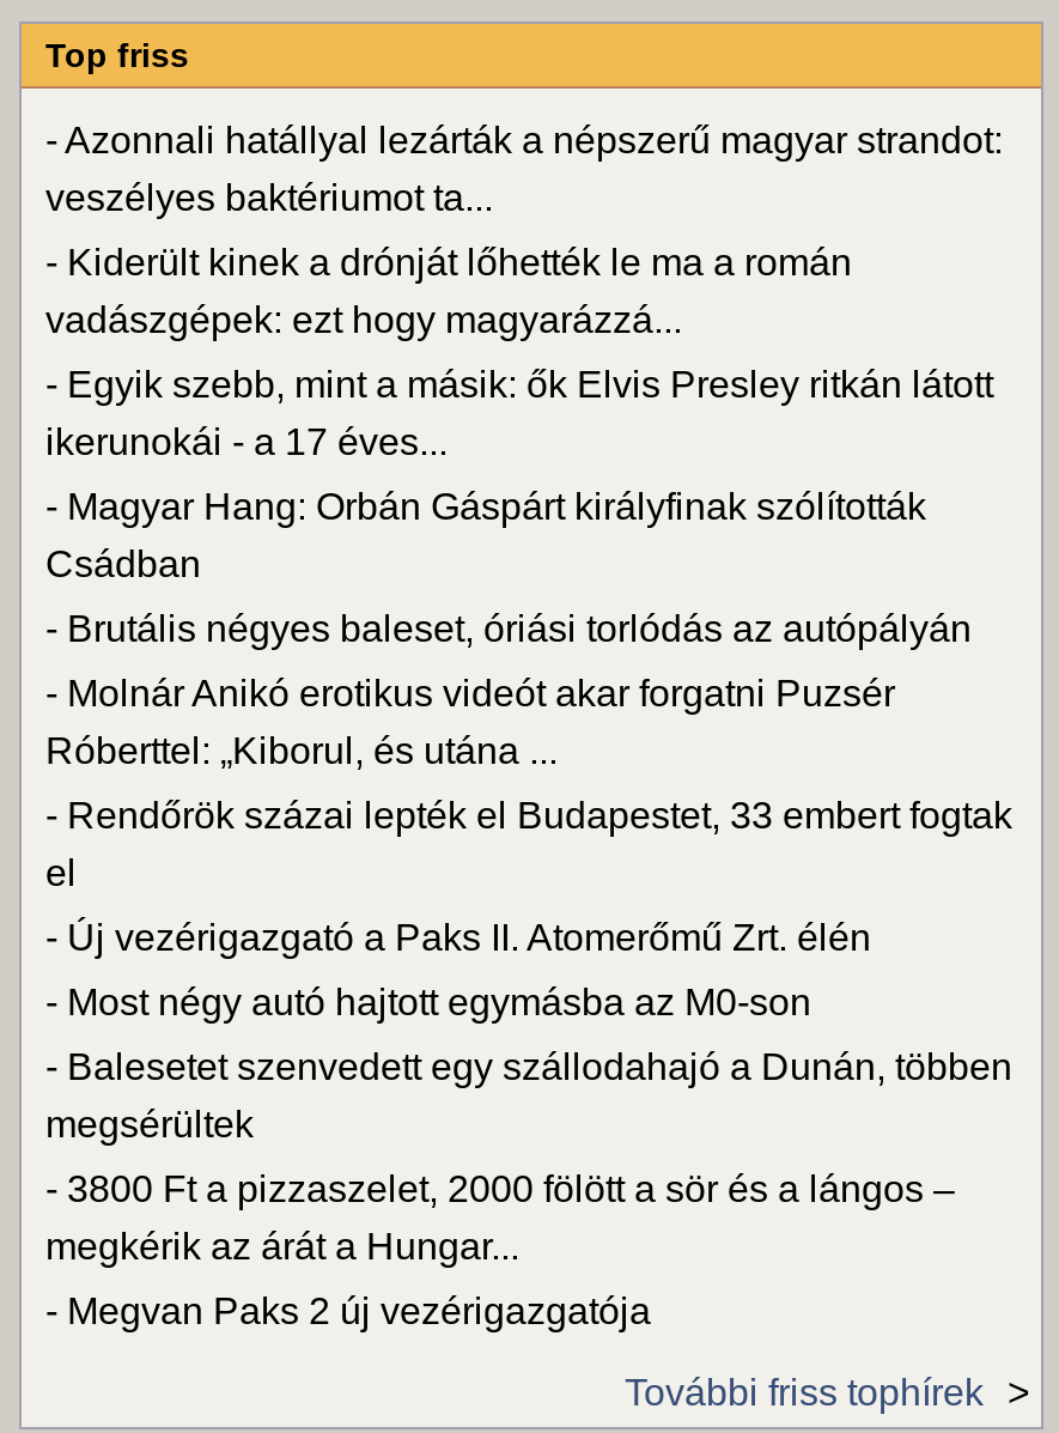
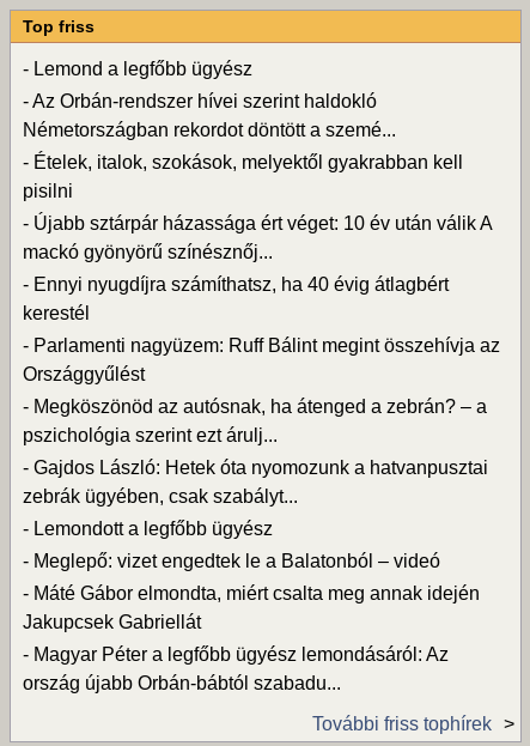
[45,120,1003,218] - Azonnali hatállyal lezárták a népszerű magyar strandot: | veszélyes baktériumot ta... -> [23,59,252,79] - Lemond a legfőbb ügyész
[45,242,852,340] - Kiderült kinek a drónját lőhették le ma a román | vadászgépek: ezt hogy magyarázzá... -> [23,91,396,140] - Az Orbán-rendszer hívei szerint haldokló | Németországban rekordot döntött a szemé...
[45,364,993,462] - Egyik szebb, mint a másik: ők Elvis Presley ritkán látott | ikerunokái - a 17 éves... -> [23,152,463,201] - Ételek, italok, szokások, melyektől gyakrabban kell | pisilni
[45,486,926,584] - Magyar Hang: Orbán Gáspárt királyfinak szólították | Csádban -> [23,213,492,262] - Újabb sztárpár házassága ért véget: 10 év után válik A | mackó gyönyörű színésznőj...
[45,608,972,649] - Brutális négyes baleset, óriási torlódás az autópályán -> [23,274,449,323] - Ennyi nyugdíjra számíthatsz, ha 40 évig átlagbért | kerestél
[45,673,895,771] - Molnár Anikó erotikus videót akar forgatni Puzsér | Róberttel: „Kiborul, és utána ... -> [23,335,500,384] - Parlamenti nagyüzem: Ruff Bálint megint összehívja az | Országgyűlést
[45,795,1012,893] - Rendőrök százai lepték el Budapestet, 33 embert fogtak | el -> [23,396,487,445] - Megköszönöd az autósnak, ha átenged a zebrán? – a | pszichológia szerint ezt árulj...
[45,917,871,958] - Új vezérigazgató a Paks II. Atomerőmű Zrt. élén -> [23,457,488,507] - Gajdos László: Hetek óta nyomozunk a hatvanpusztai | zebrák ügyében, csak szabályt...
[45,982,811,1022] - Most négy autó hajtott egymásba az M0-son -> [23,518,273,539] - Lemondott a legfőbb ügyész
[45,1046,1012,1144] - Balesetet szenvedett egy szállodahajó a Dunán, többen | megsérültek -> [23,551,440,571] - Meglepő: vizet engedtek le a Balatonból – videó
[45,1168,955,1267] - 3800 Ft a pizzaszelet, 2000 fölött a sör és a lángos – | megkérik az árát a Hungar... -> [23,583,480,632] - Máté Gábor elmondta, miért csalta meg annak idején | Jakupcsek Gabriellát
[45,1291,651,1331] - Megvan Paks 2 új vezérigazgatója -> [23,644,449,693] - Magyar Péter a legfőbb ügyész lemondásáról: Az | ország újabb Orbán-bábtól szabadu...

